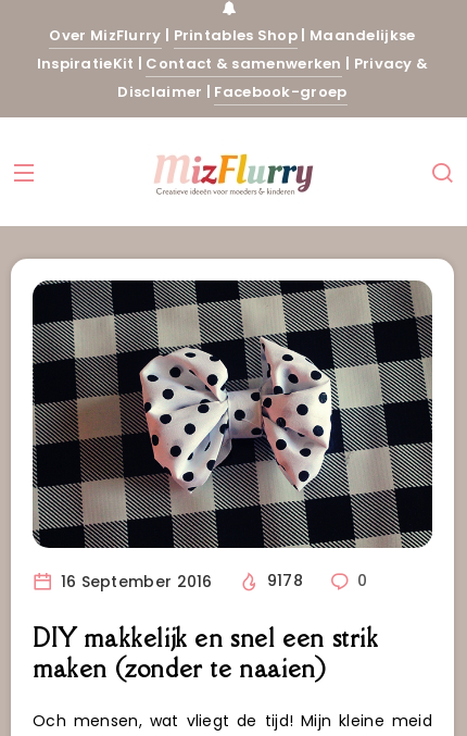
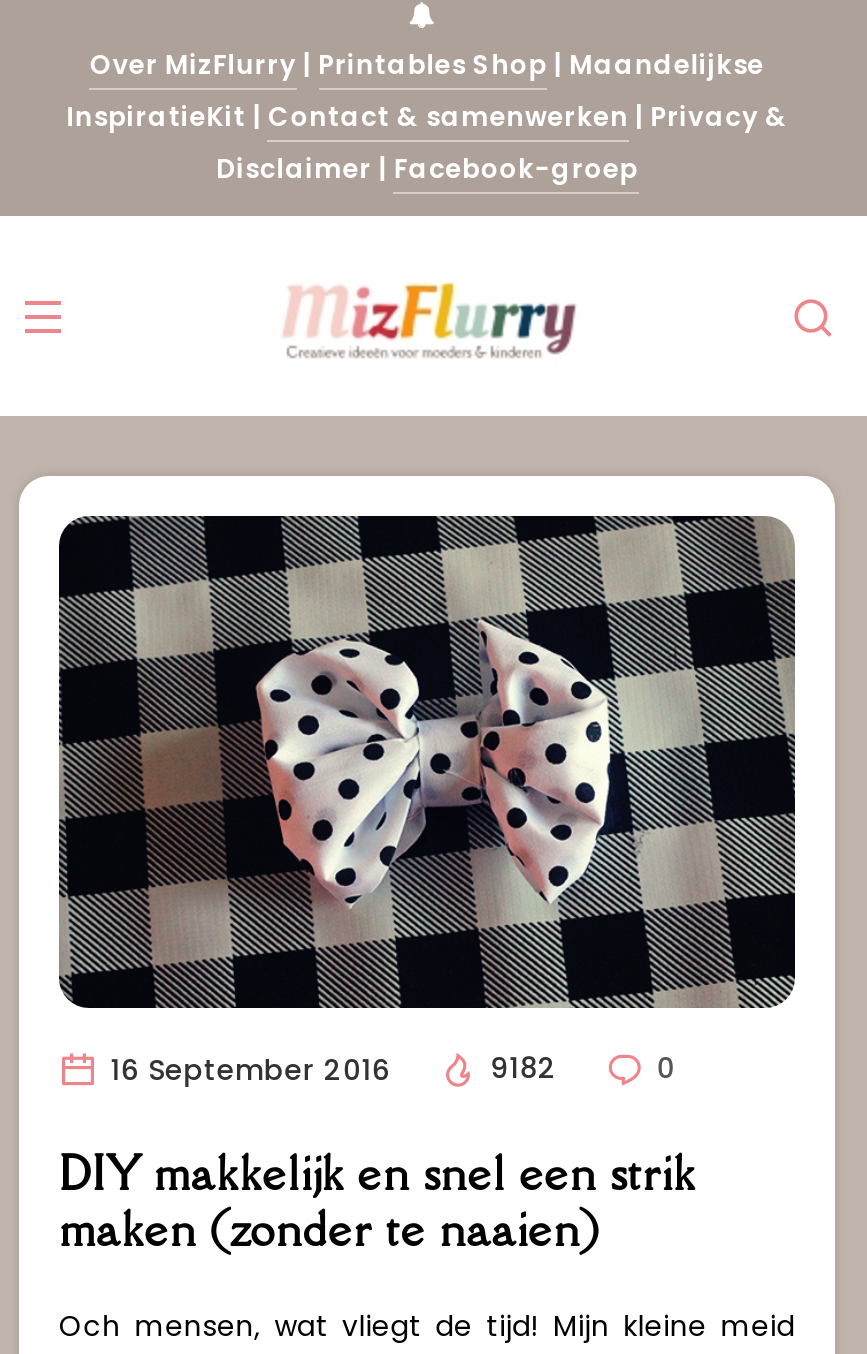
[262,570,308,592] 9178 -> [482,1049,565,1089] 9182

